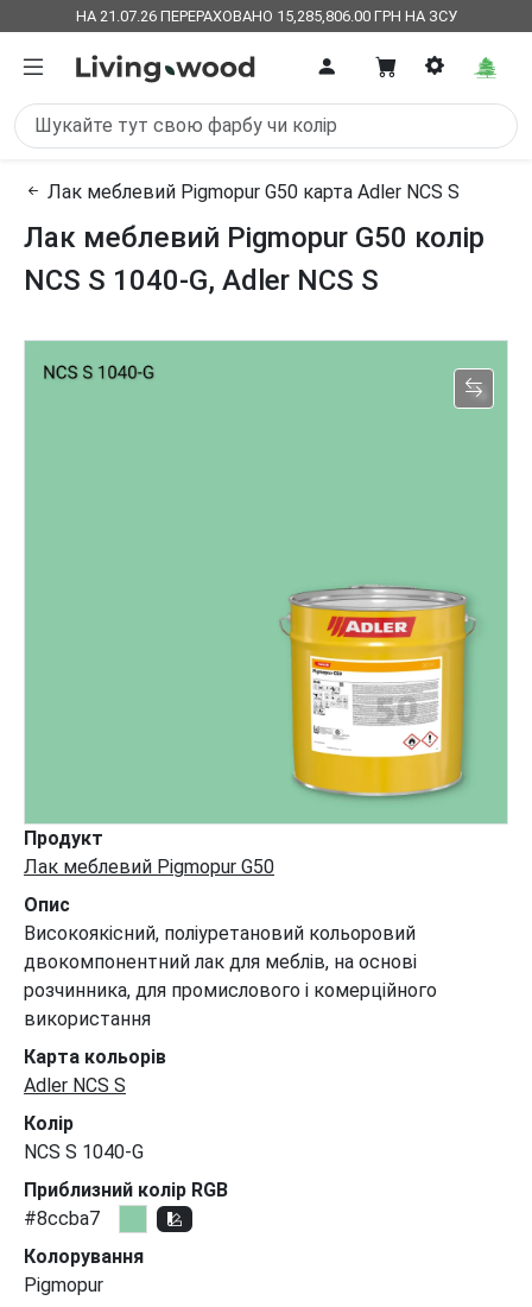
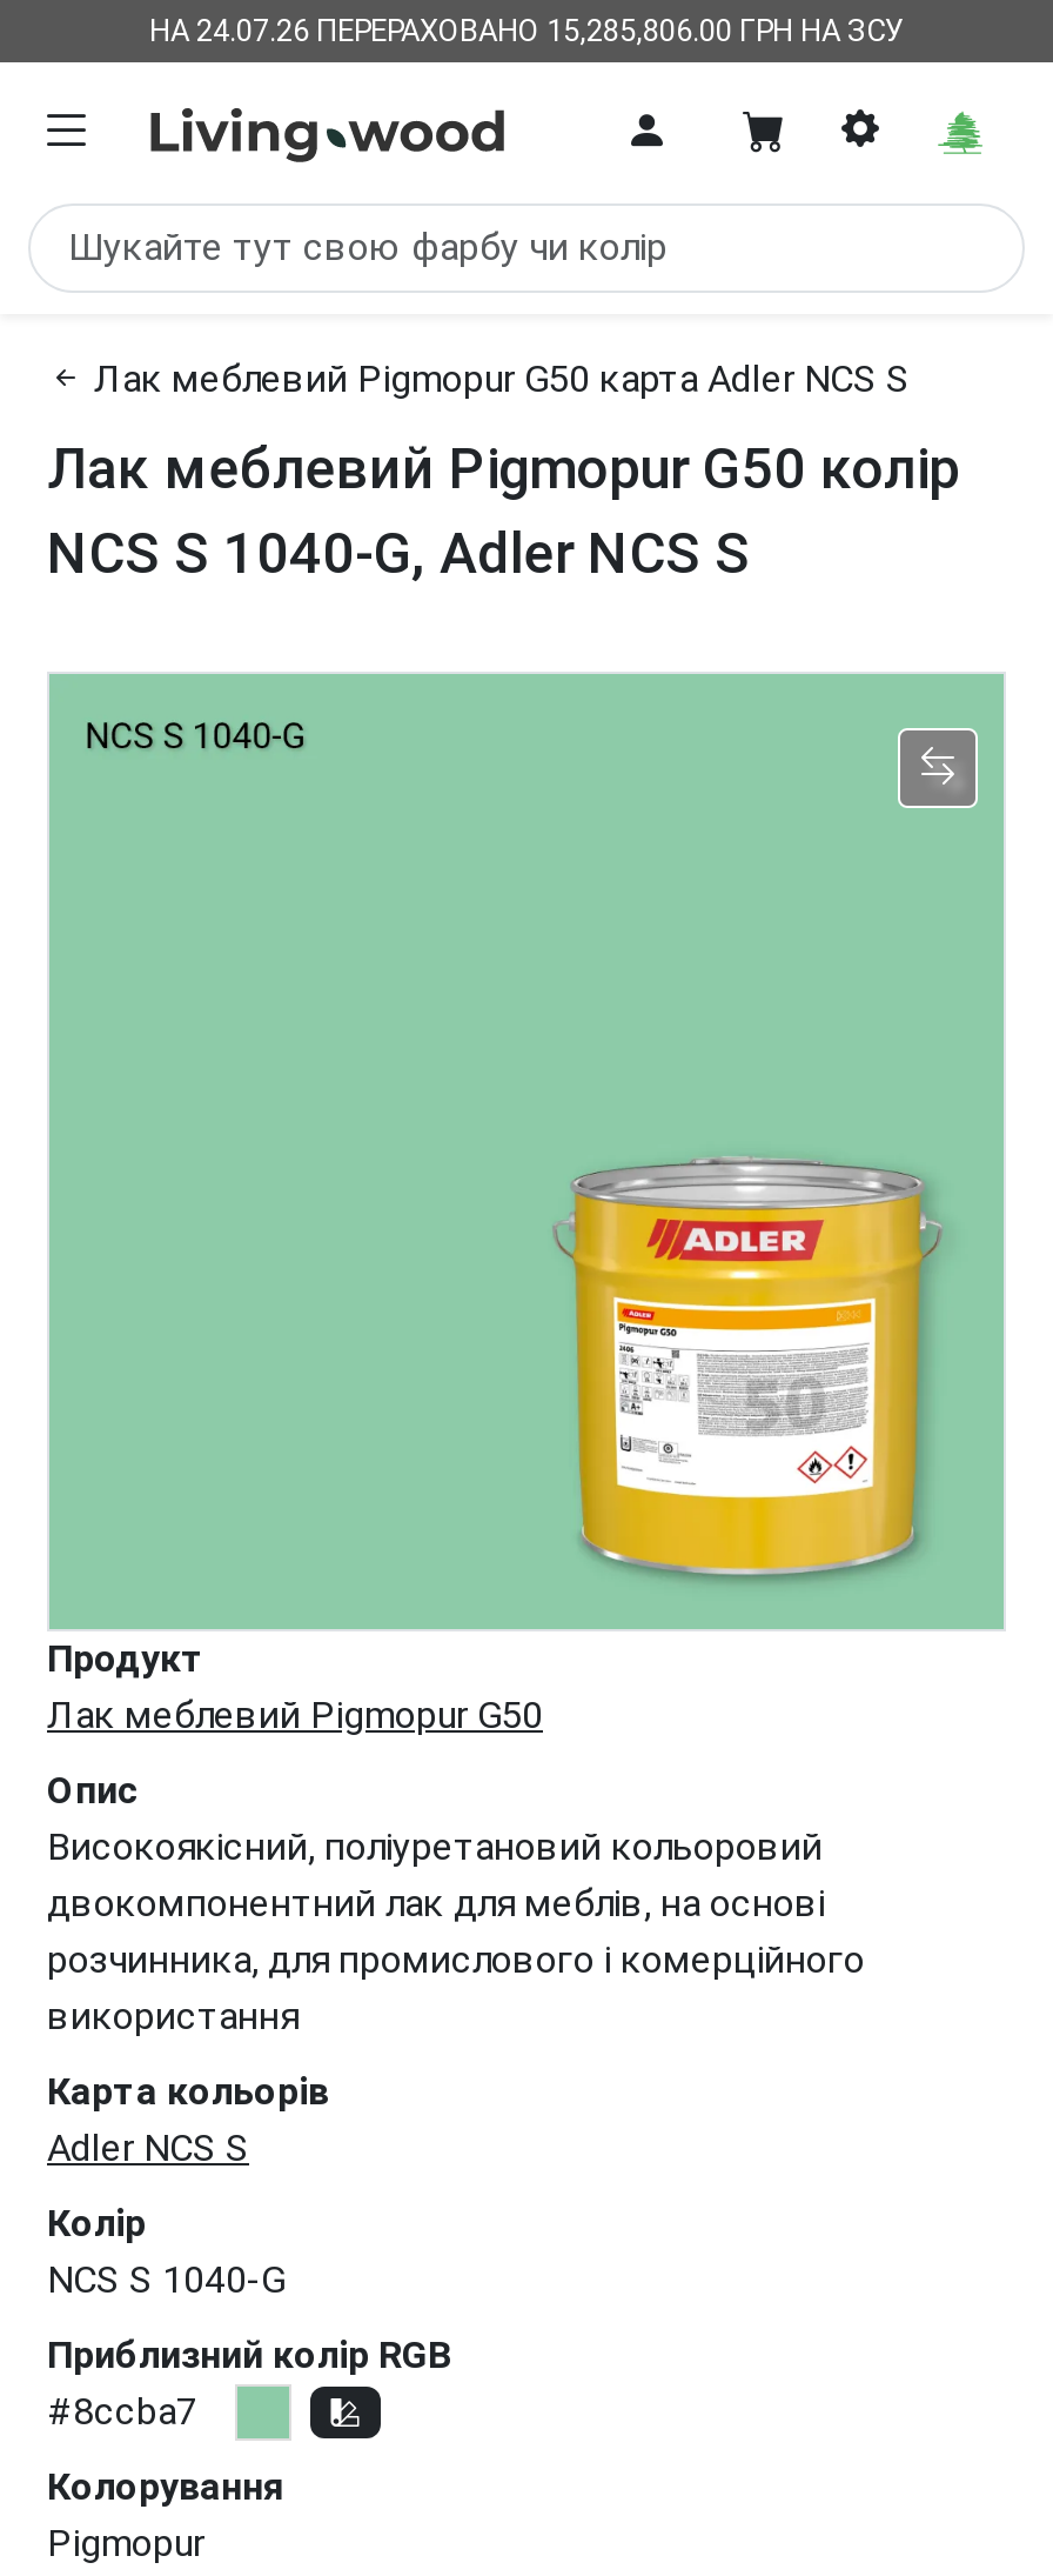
[75,7,457,25] НА 21.07.26 ПЕРЕРАХОВАНО 15,285,806.00 ГРН НА ЗСУ -> [149,13,904,48] НА 24.07.26 ПЕРЕРАХОВАНО 15,285,806.00 ГРН НА ЗСУ

